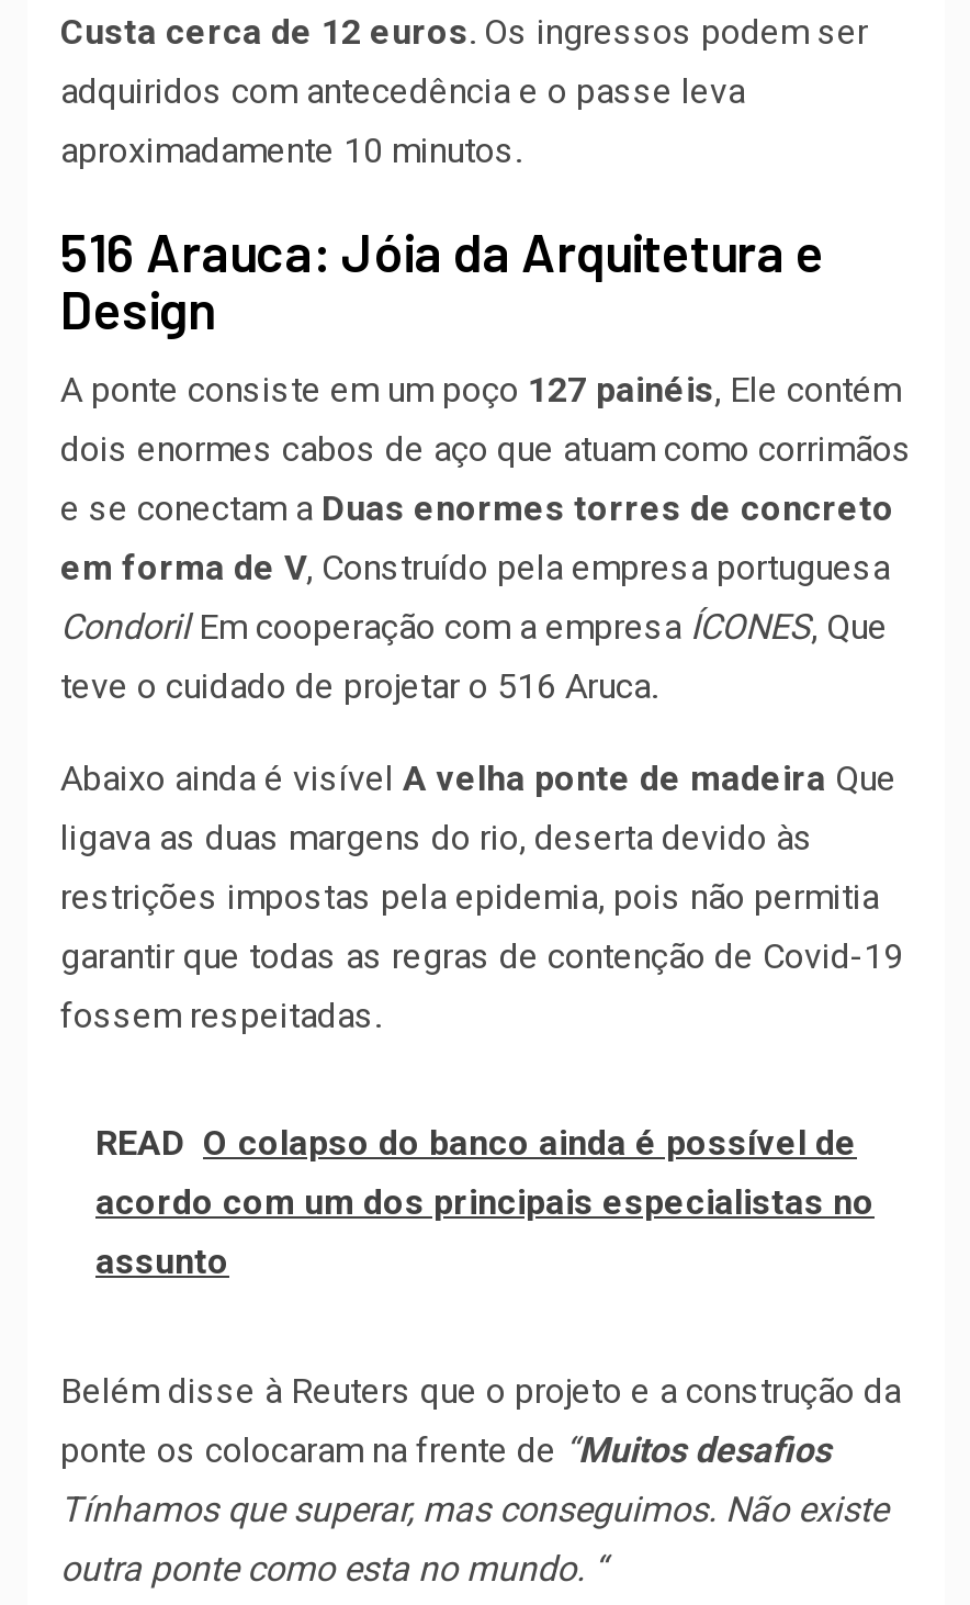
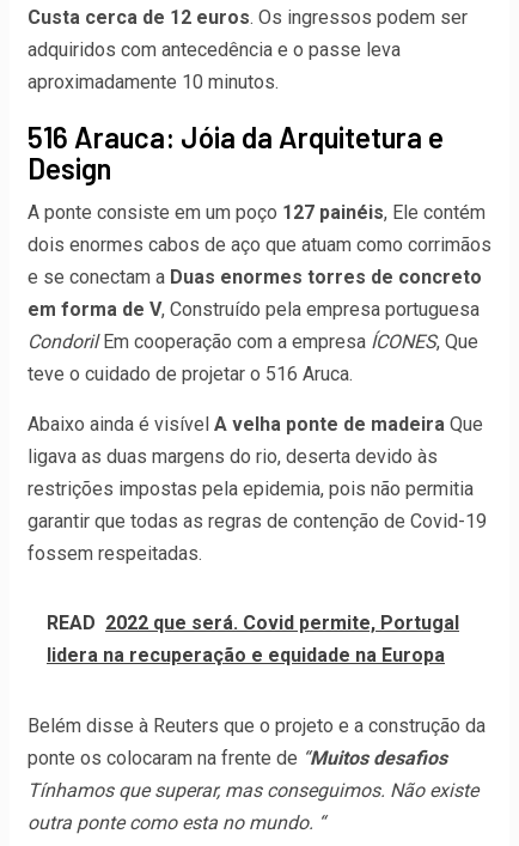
[95,1123,875,1283] READ O colapso do banco ainda é possível de | acordo com um dos principais especialistas no | assunto -> [47,612,459,667] READ 2022 que será. Covid permite, Portugal | lidera na recuperação e equidade na Europa

